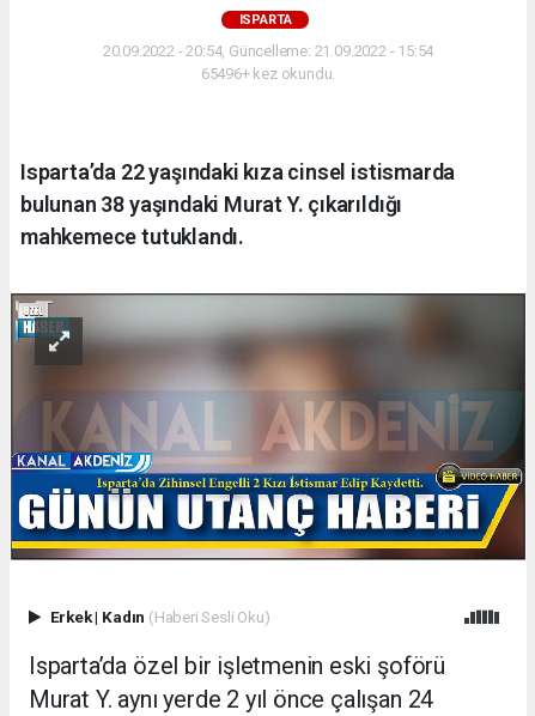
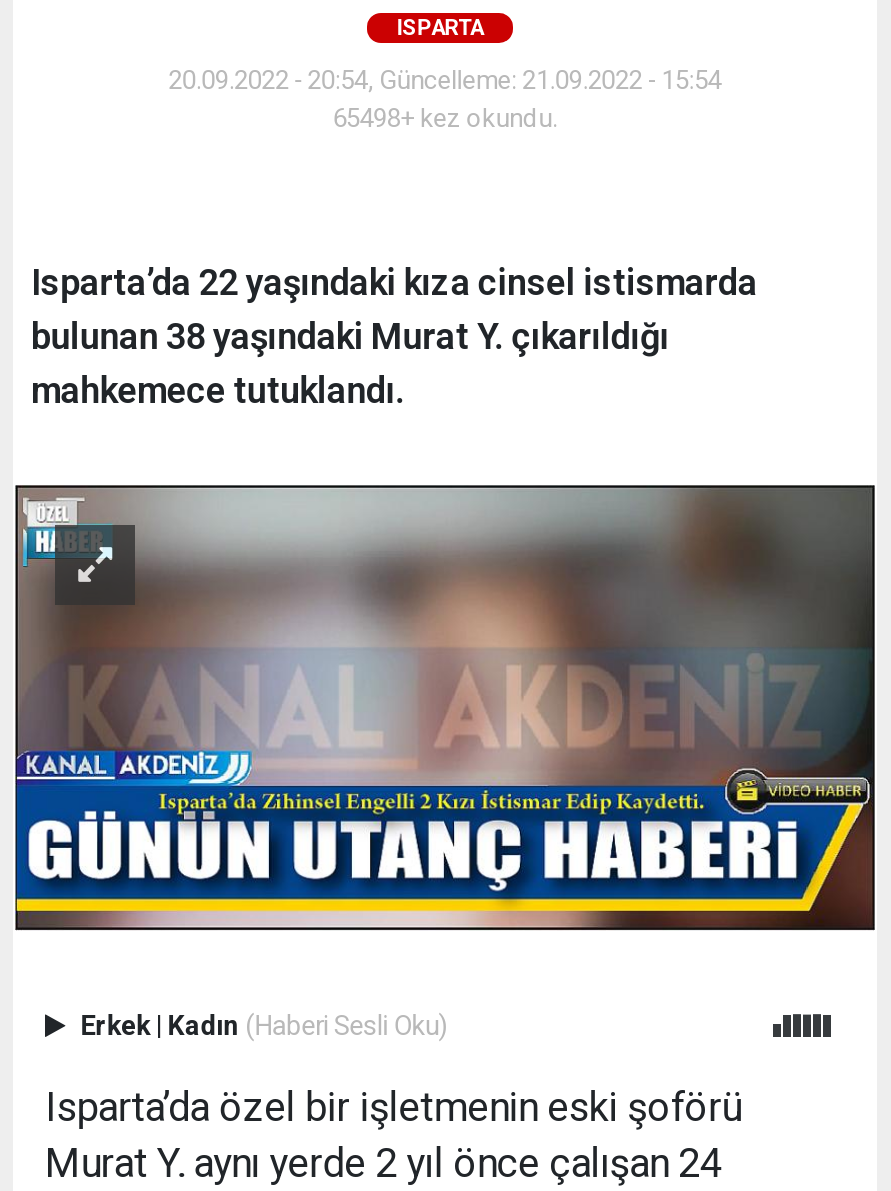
[201,65,335,83] 65496+ kez okundu. -> [332,103,558,133] 65498+ kez okundu.

